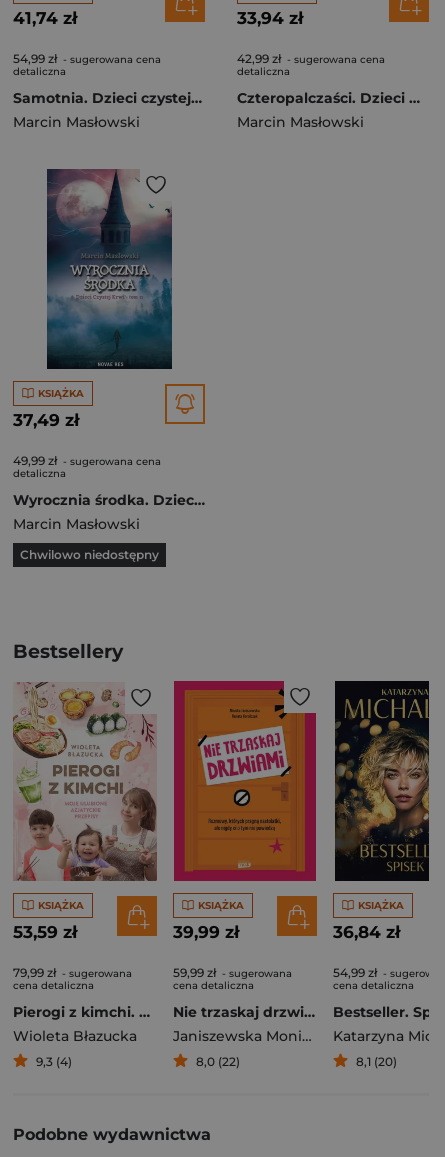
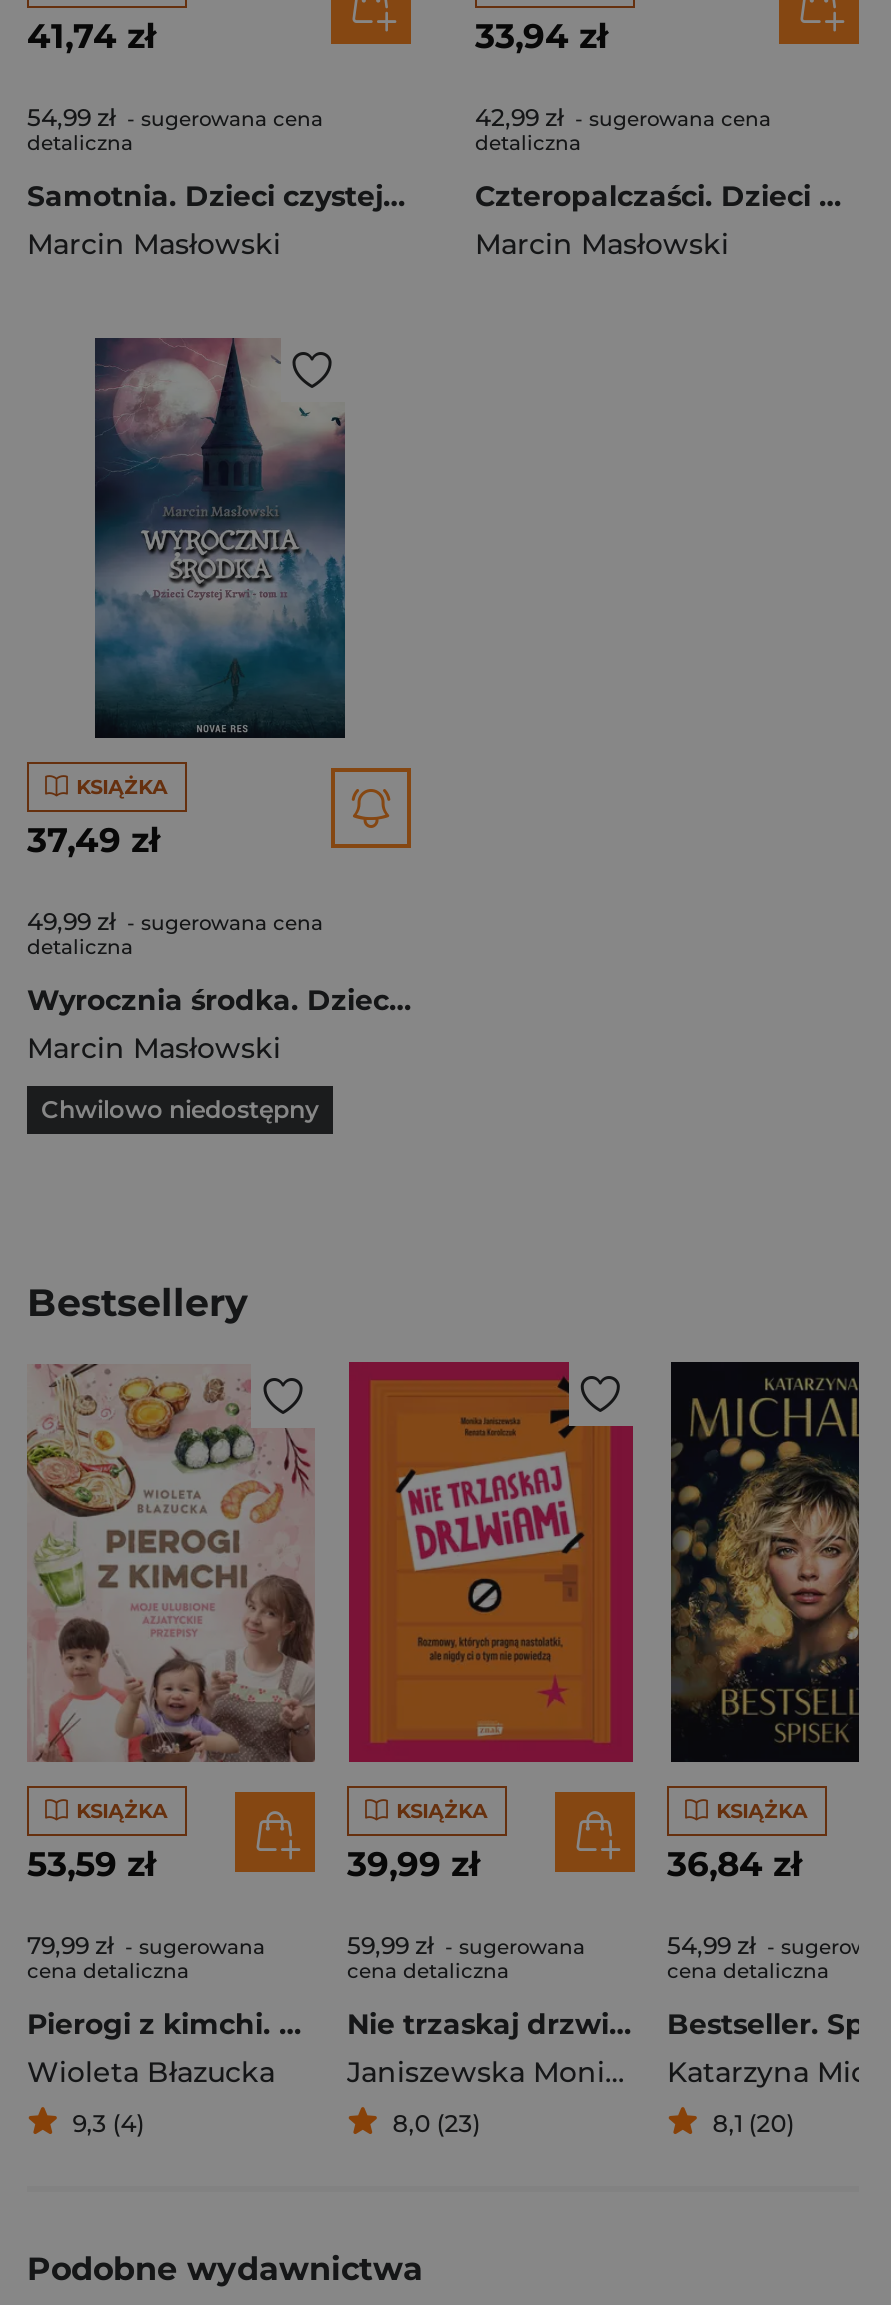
[196,1054,240,1069] 8,0 (22) -> [393,2108,481,2138] 8,0 (23)

